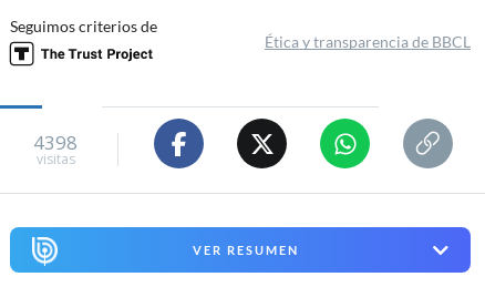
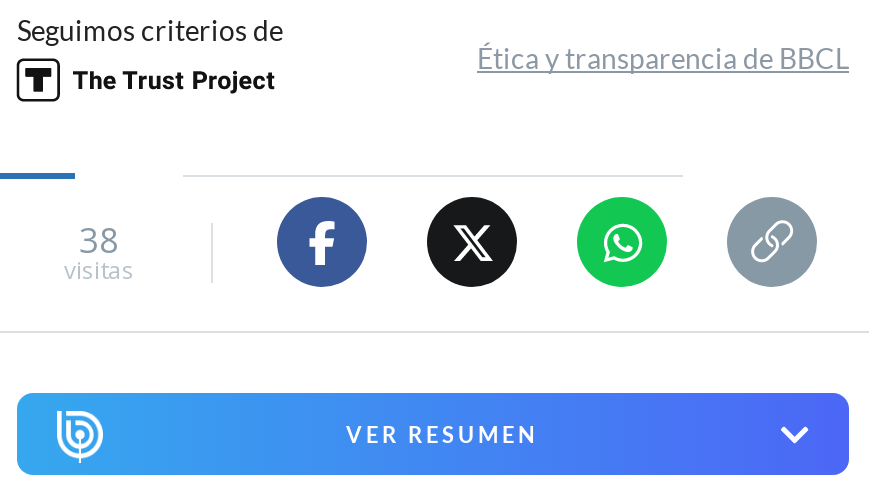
[33,130,78,155] 4398 -> [79,217,119,263] 38

